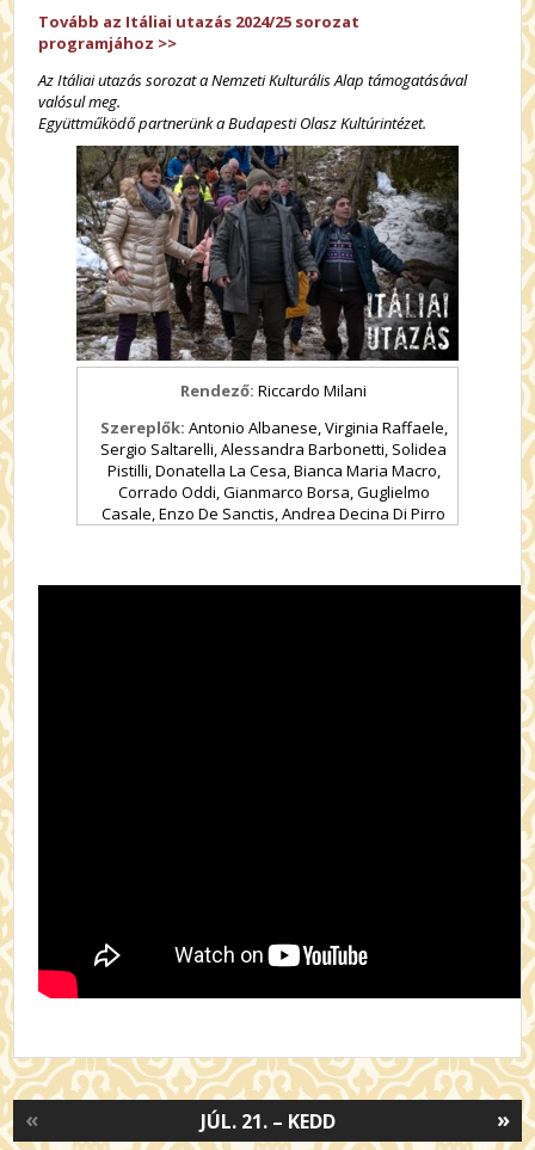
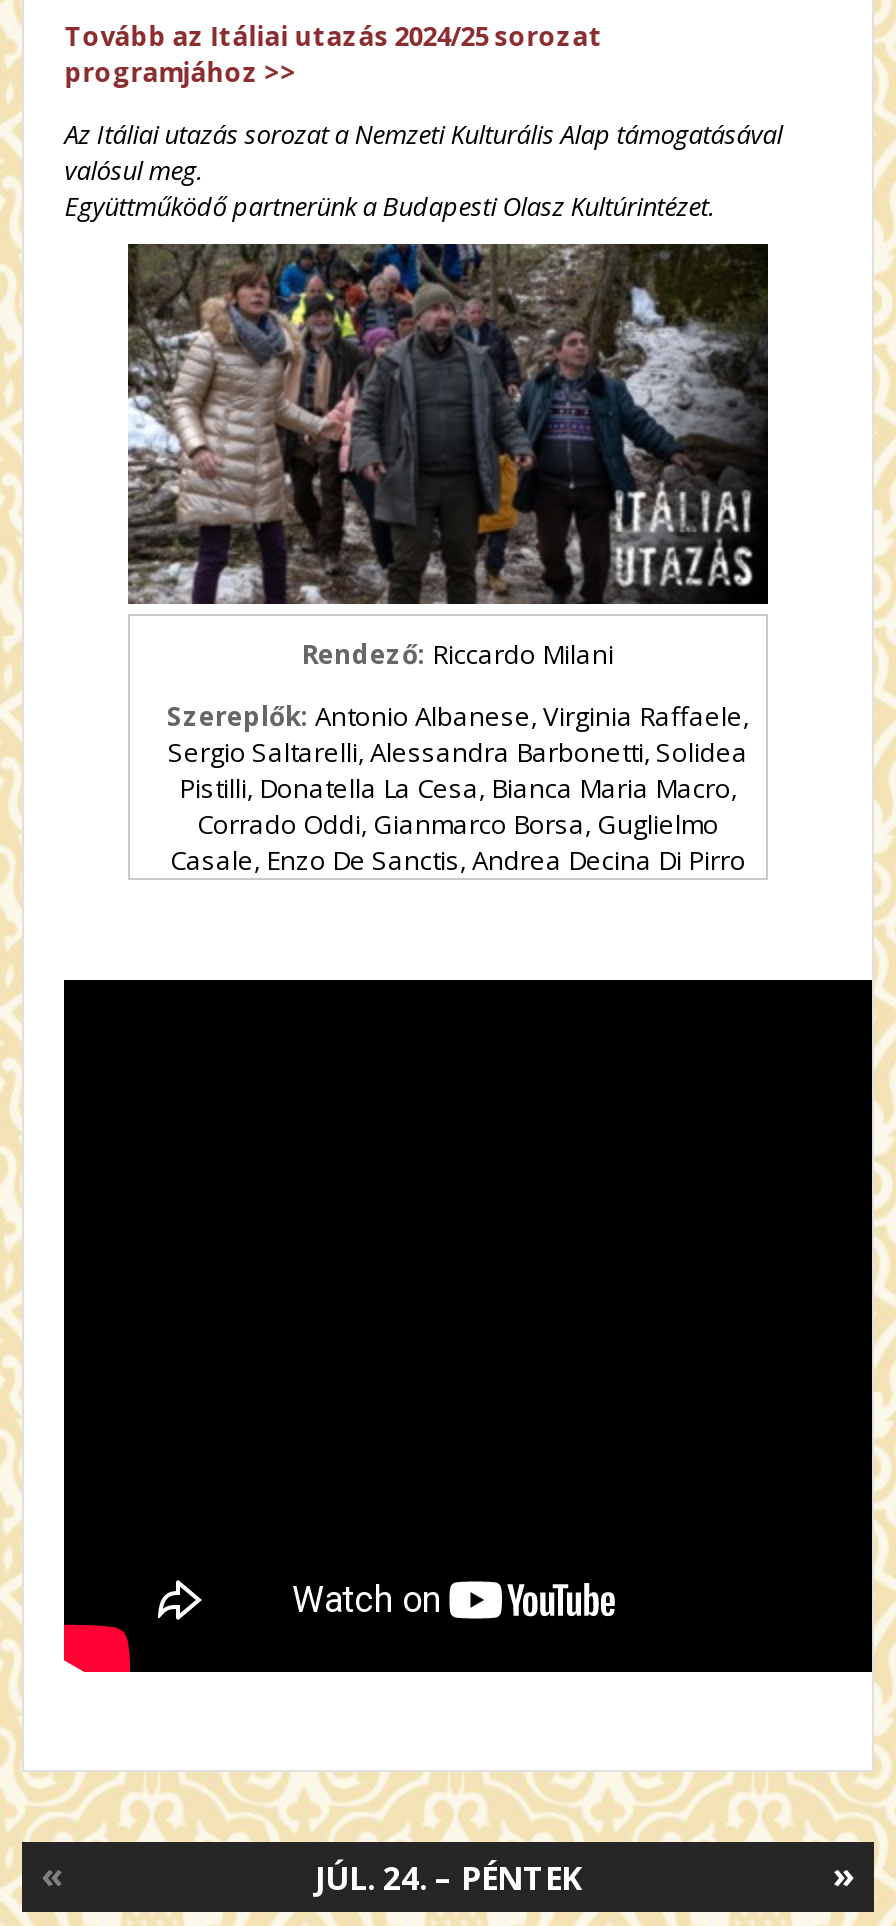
[200,1108,335,1135] JÚL. 21. – KEDD -> [315,1856,581,1900] JÚL. 24. – PÉNTEK

